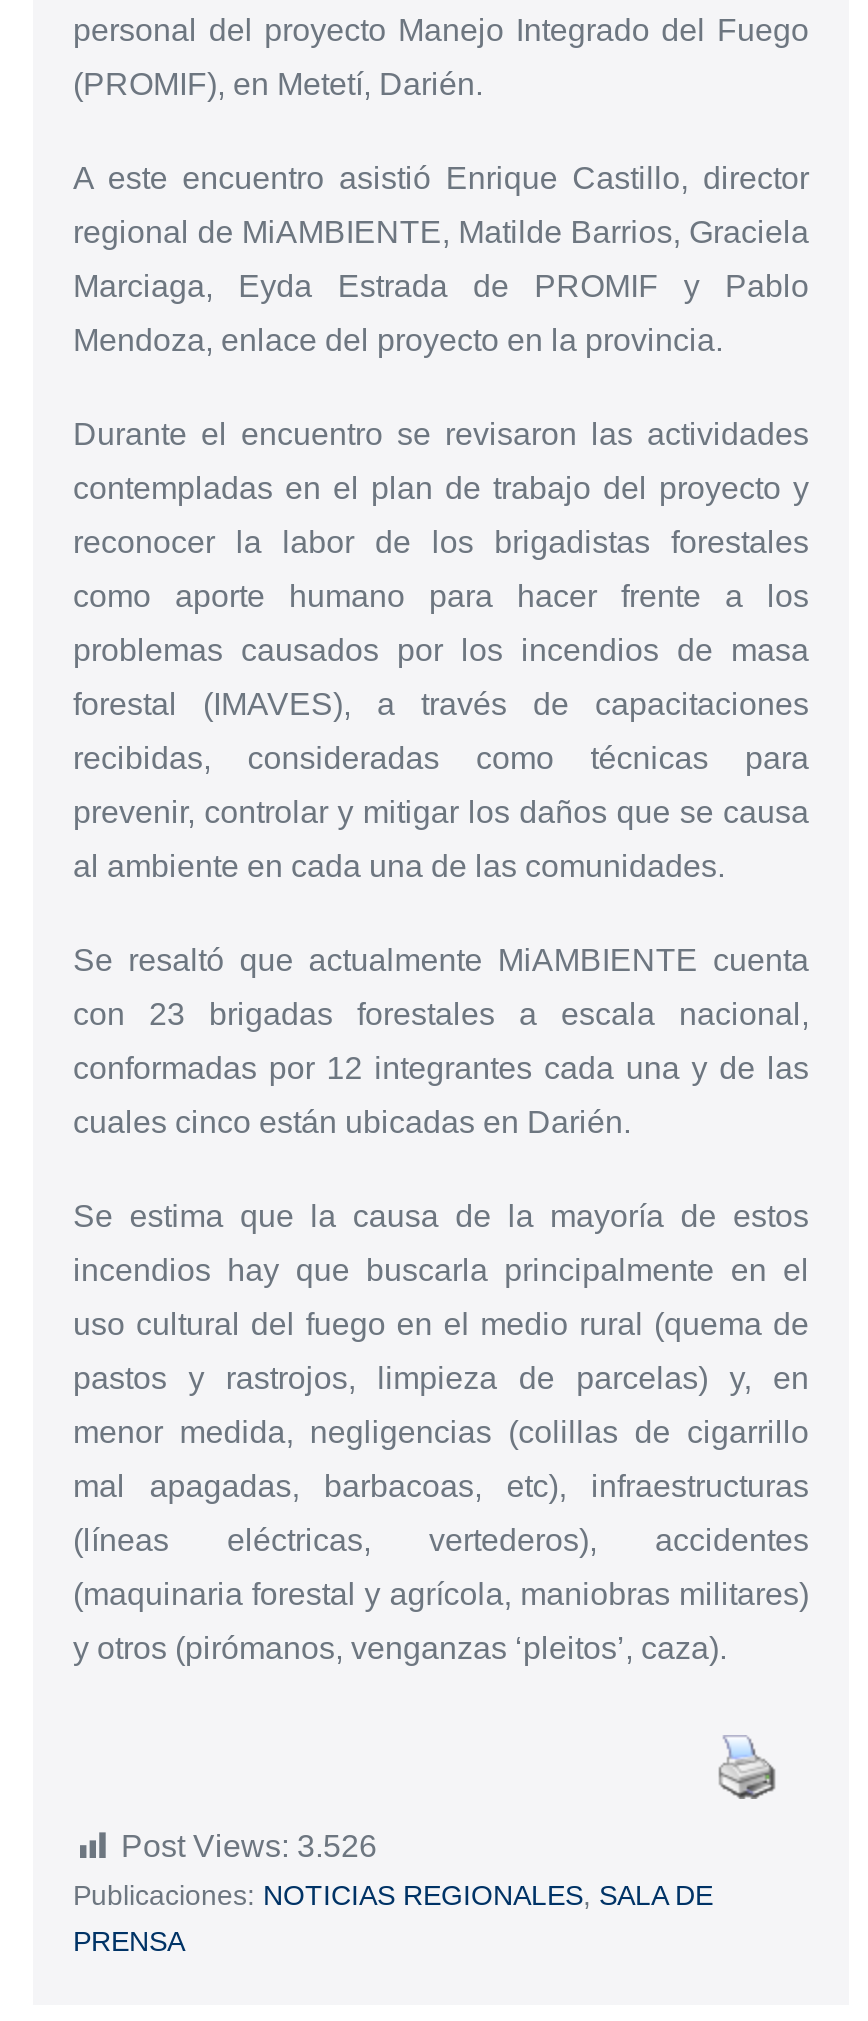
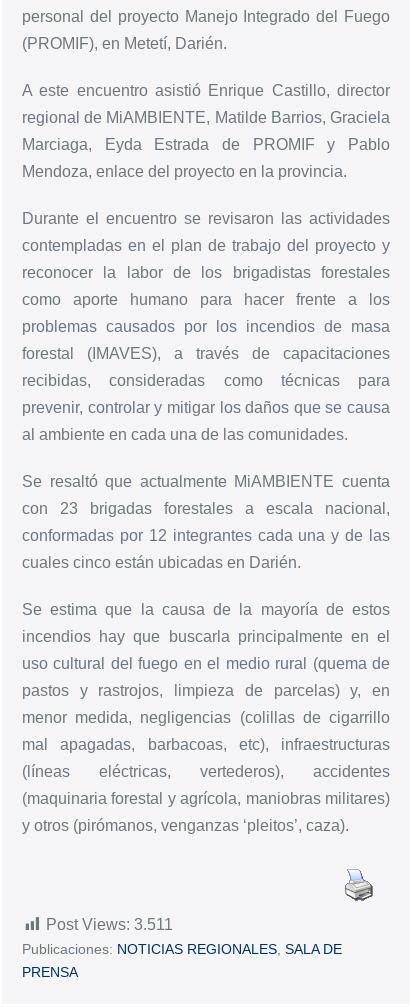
[121,1829,377,1863] Post Views: 3.526 -> [46,916,173,933] Post Views: 3.511

